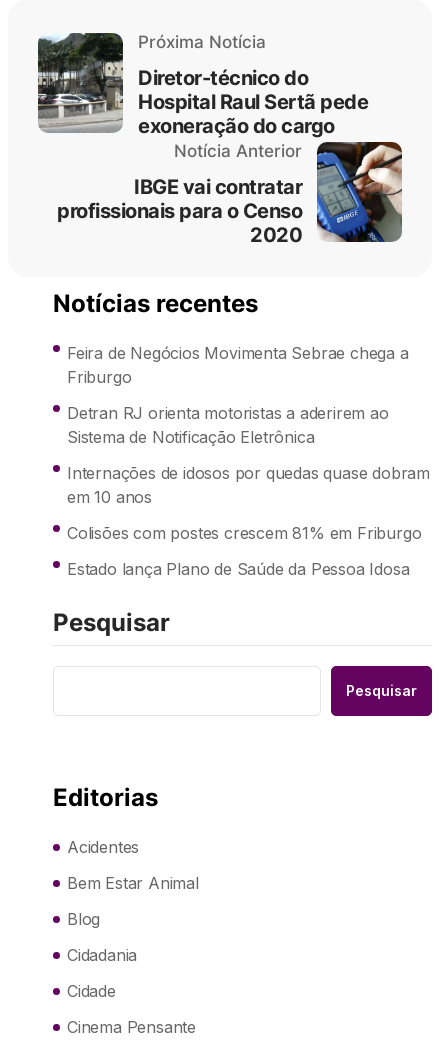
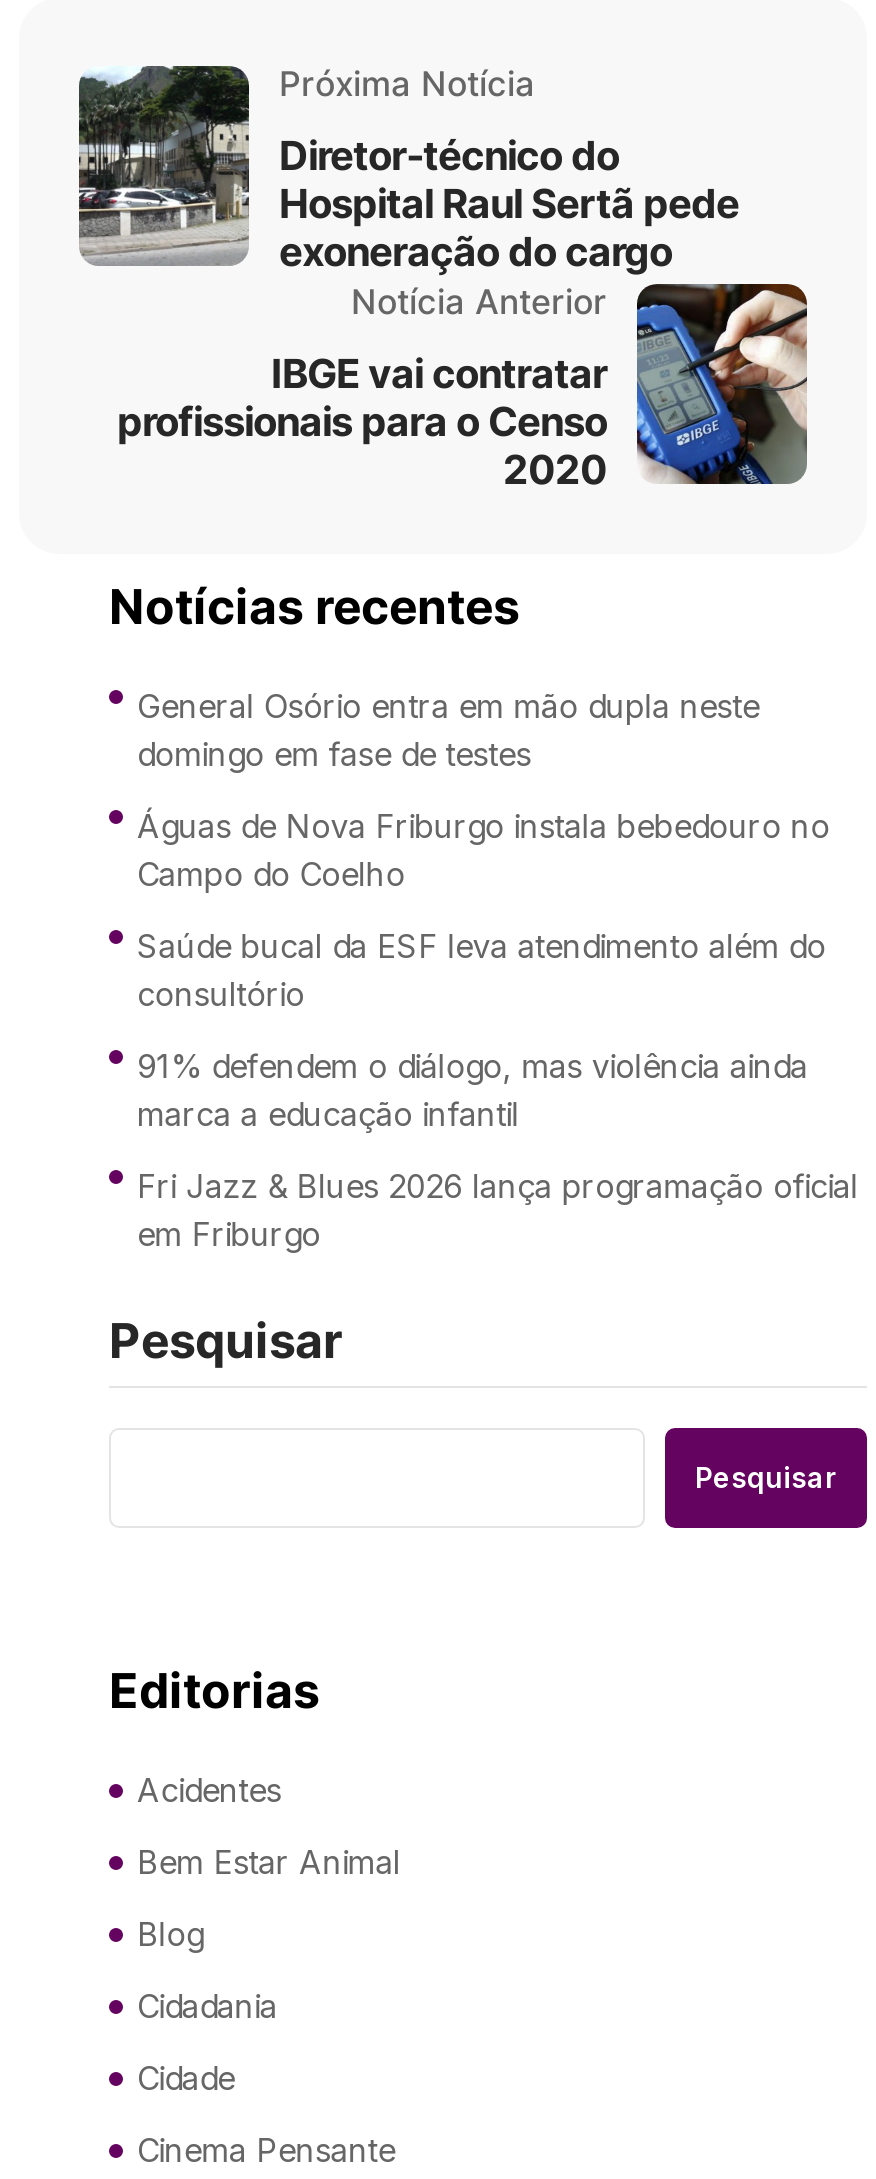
[67,343,409,387] Feira de Negócios Movimenta Sebrae chega a | Friburgo -> [137,686,759,774] General Osório entra em mão dupla neste | domingo em fase de testes
[67,403,389,447] Detran RJ orienta motoristas a aderirem ao | Sistema de Notificação Eletrônica -> [137,806,830,894] Águas de Nova Friburgo instala bebedouro no | Campo do Coelho
[67,463,430,507] Internações de idosos por quedas quase dobram | em 10 anos -> [137,926,826,1014] Saúde bucal da ESF leva atendimento além do | consultório
[67,523,421,543] Colisões com postes crescem 81% em Friburgo -> [137,1046,808,1134] 91% defendem o diálogo, mas violência ainda | marca a educação infantil
[67,559,409,579] Estado lança Plano de Saúde da Pessoa Idosa -> [137,1166,858,1254] Fri Jazz & Blues 2026 lança programação oficial | em Friburgo

